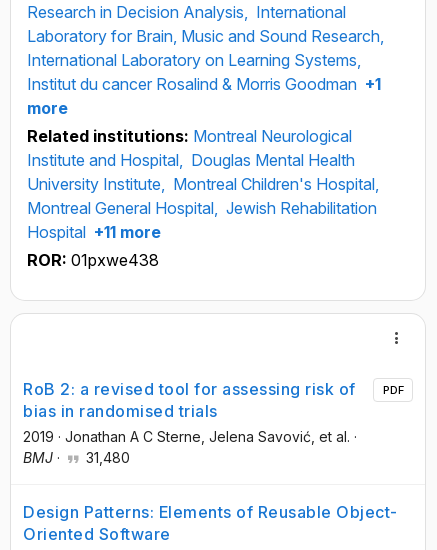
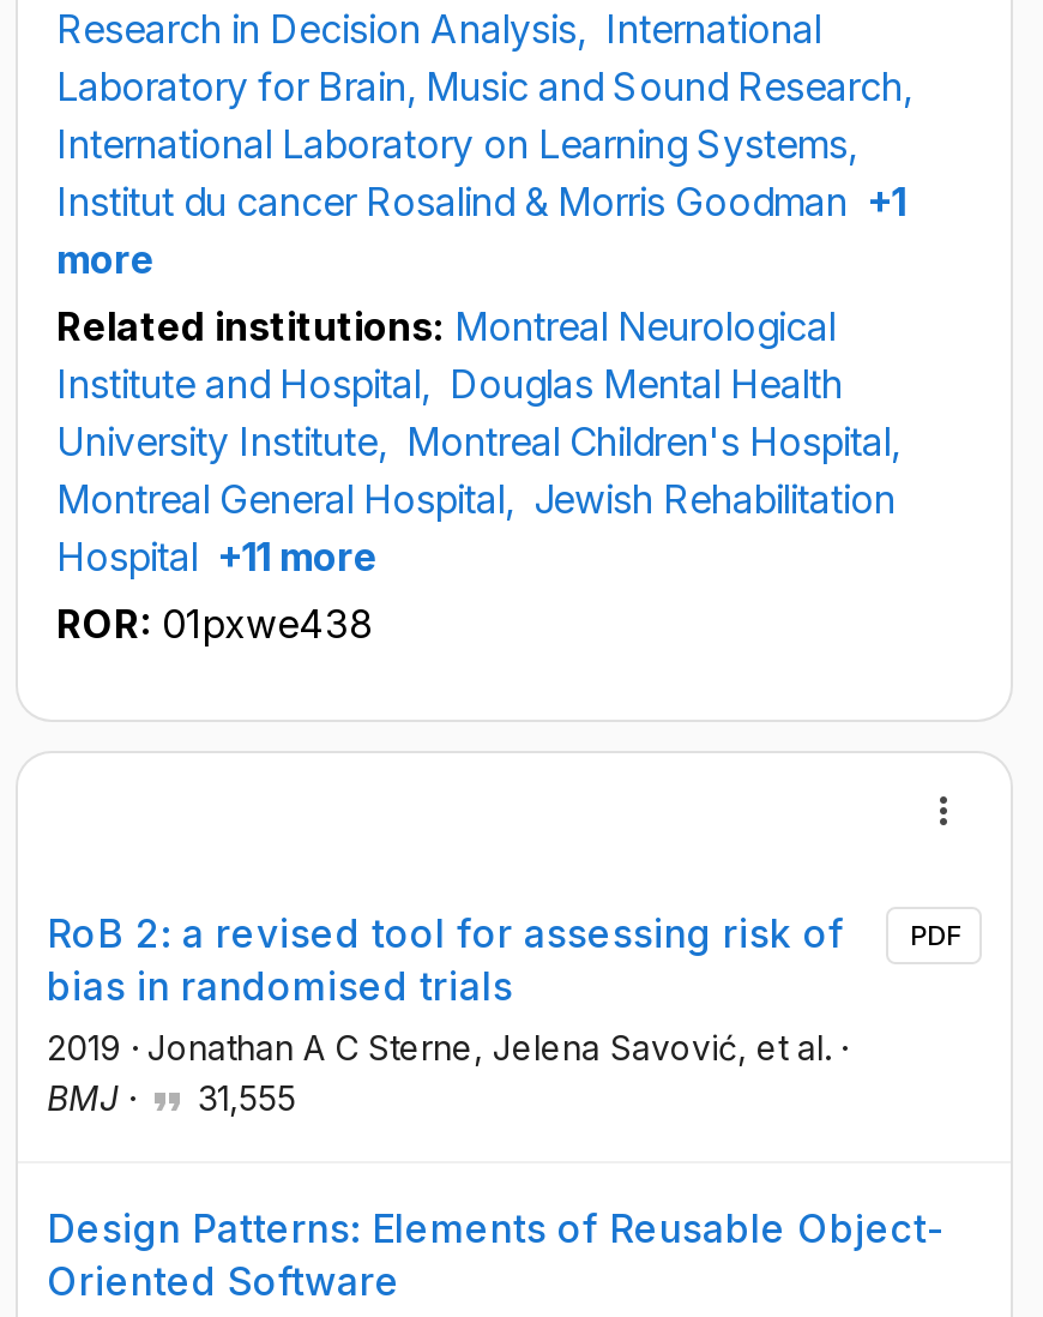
[23,449,130,466] BMJ · 31,480 -> [47,1077,296,1118] BMJ · 31,555

